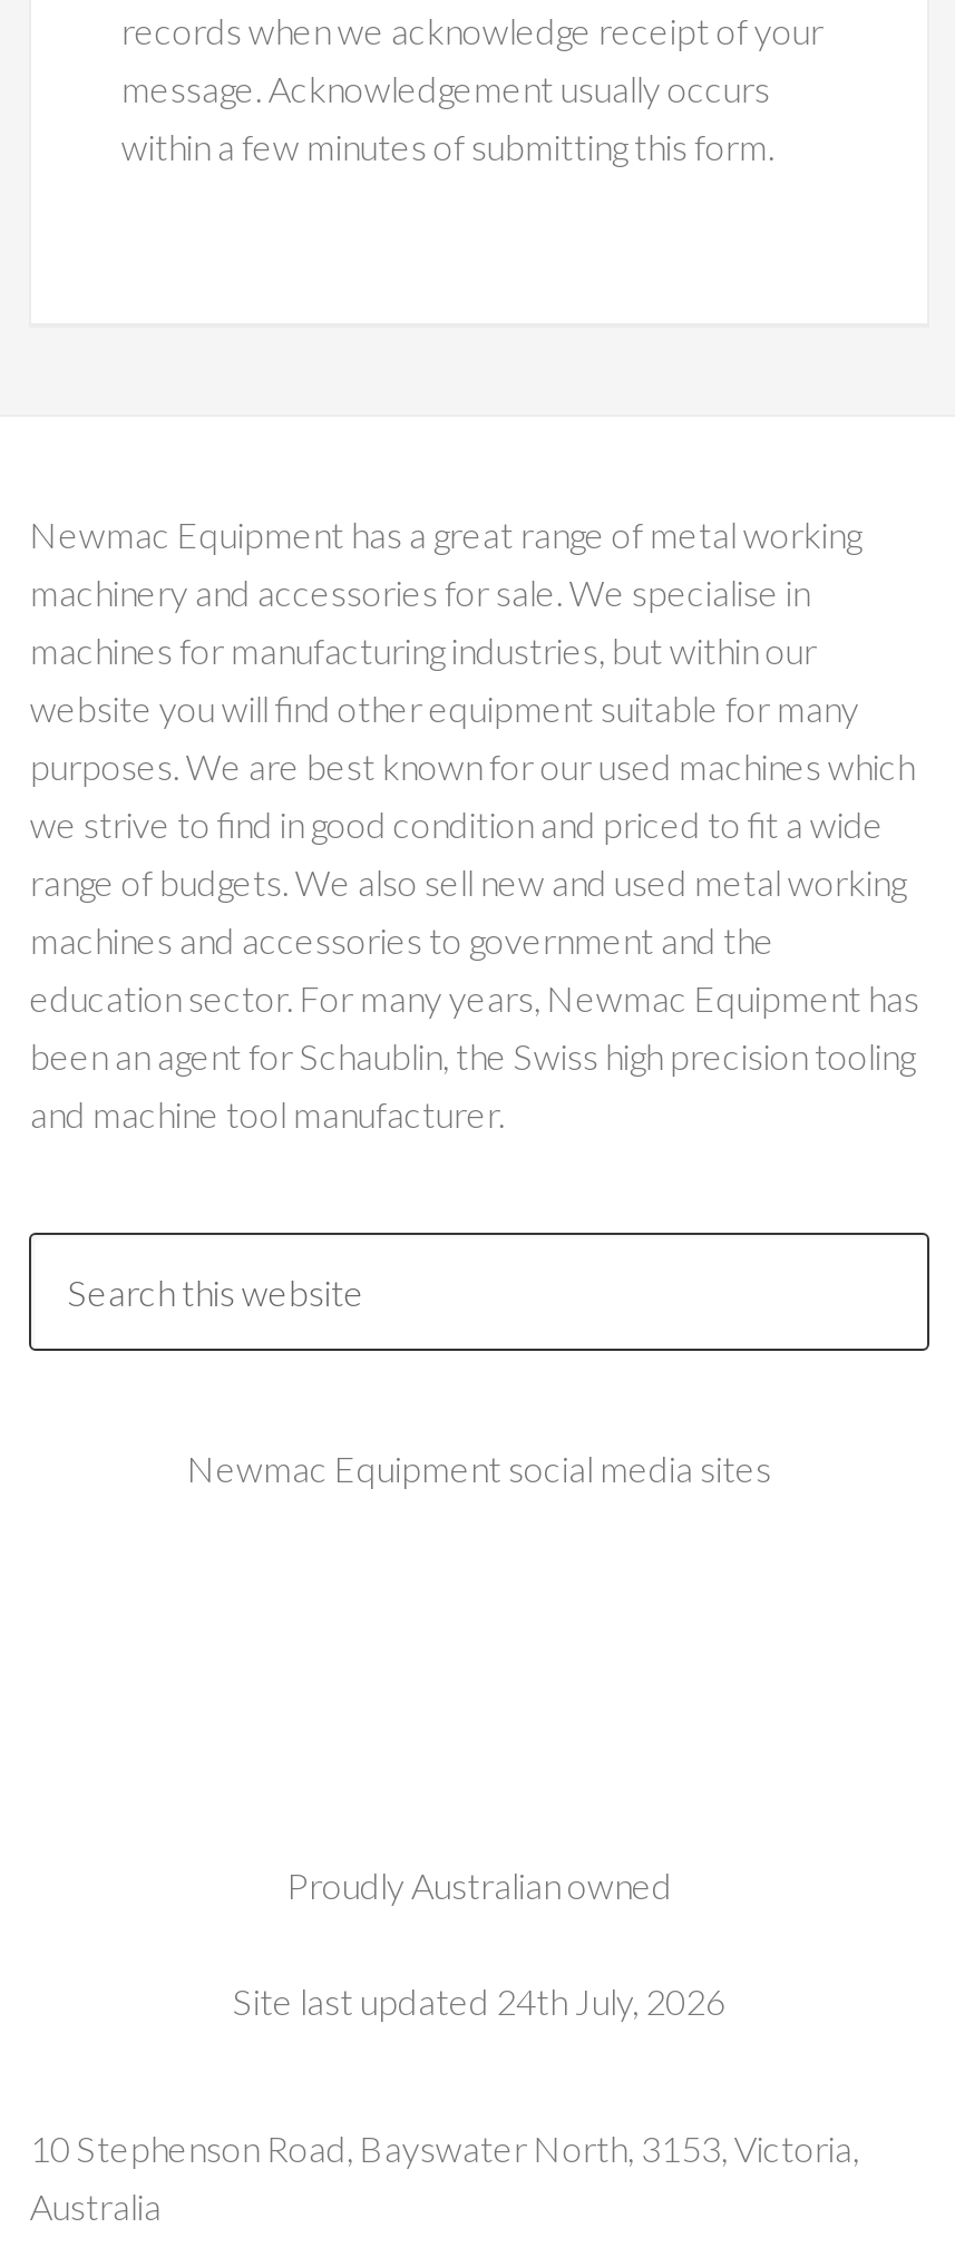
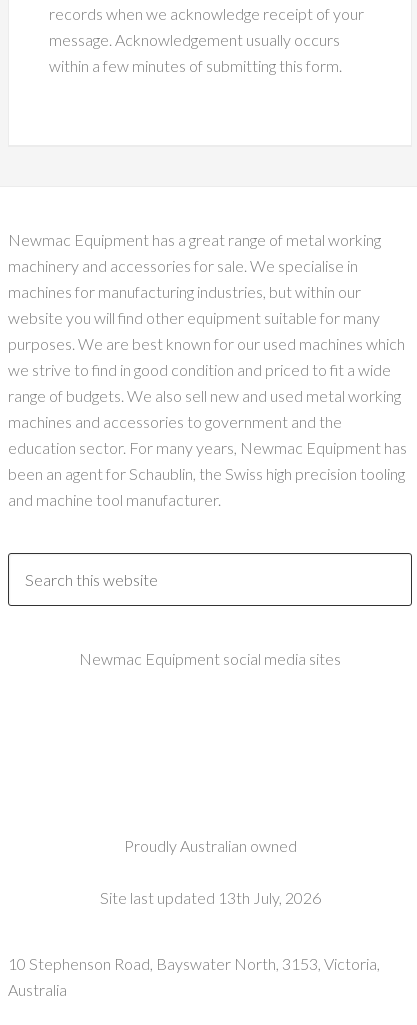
[233,1980,725,2022] Site last updated 24th July, 2026 -> [99,888,320,907] Site last updated 13th July, 2026

